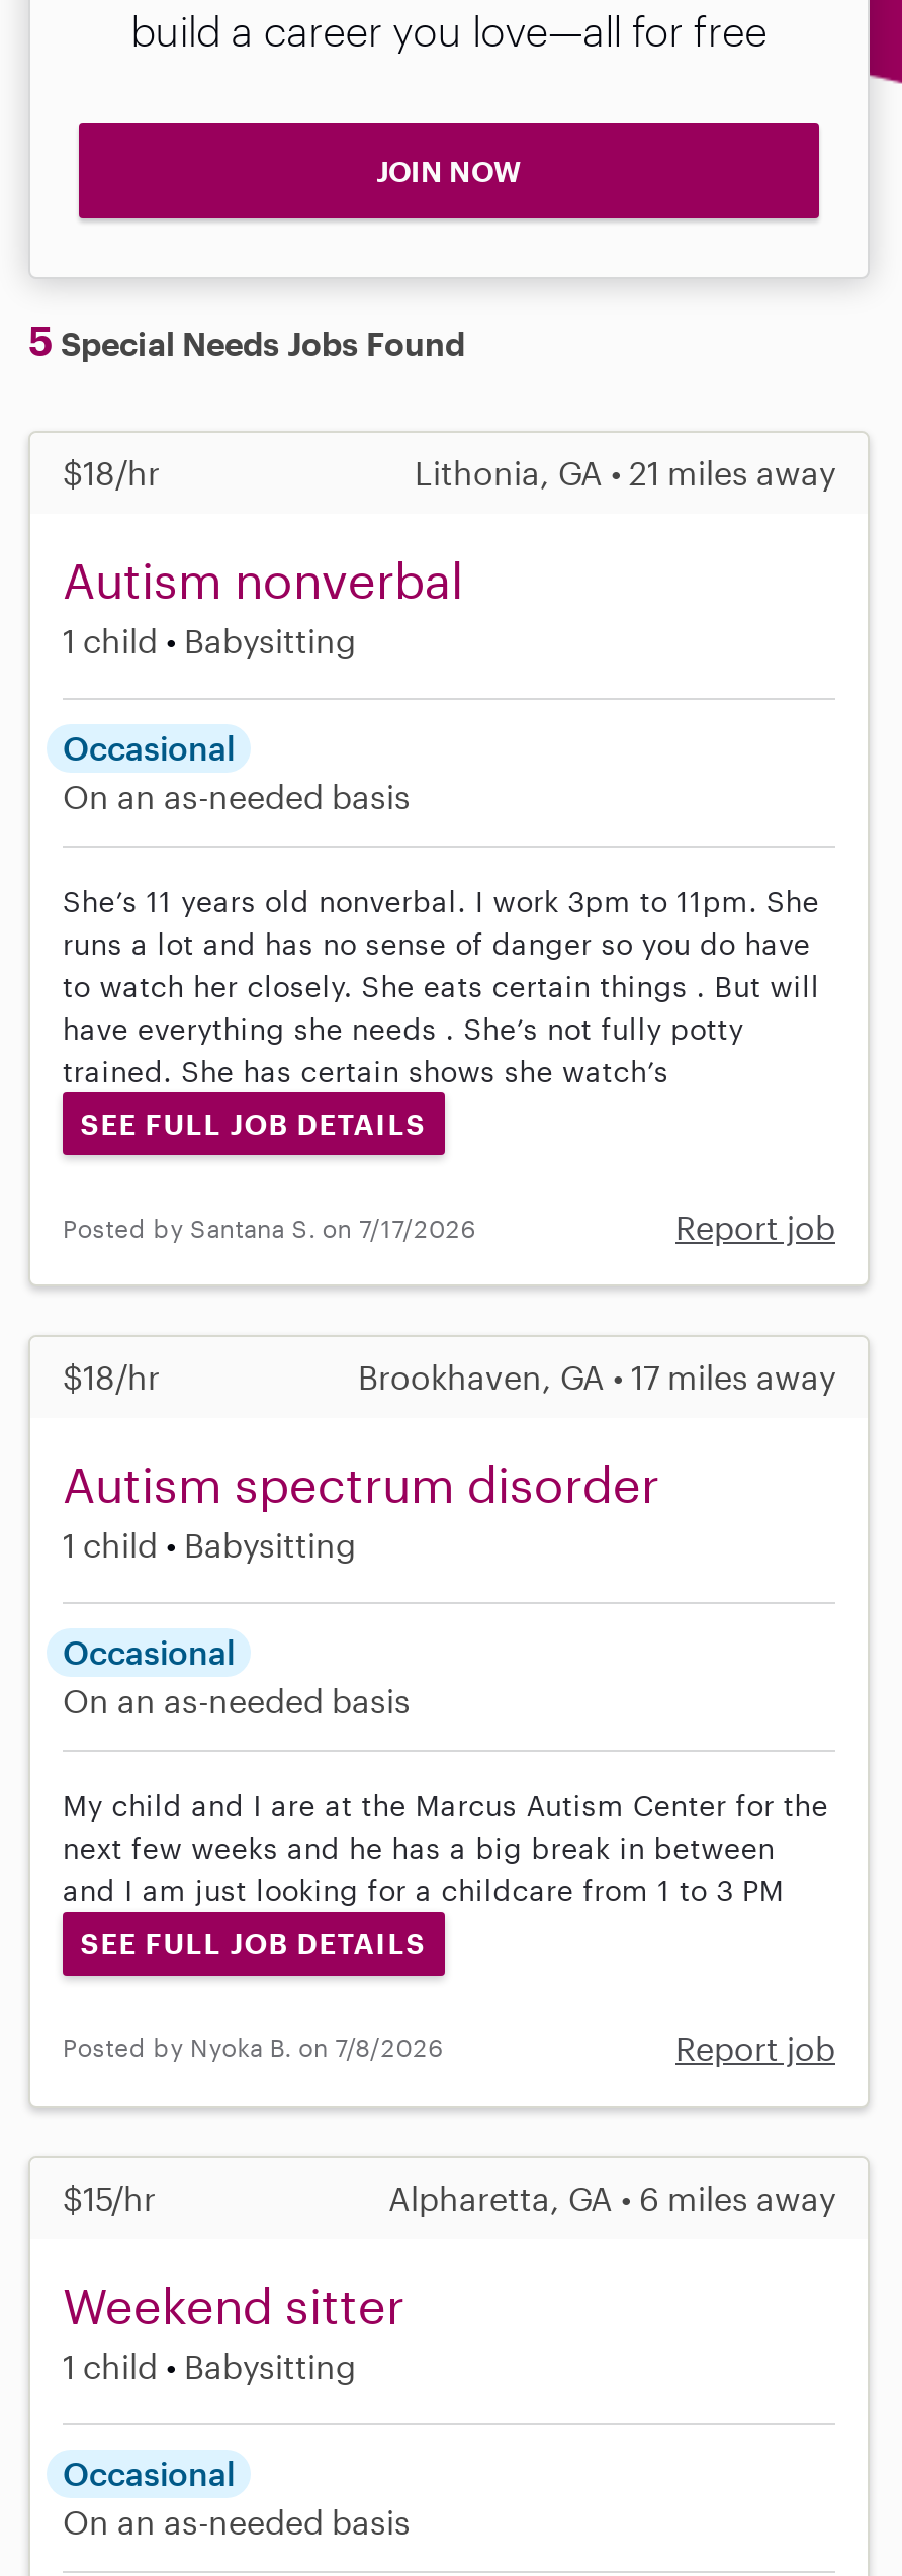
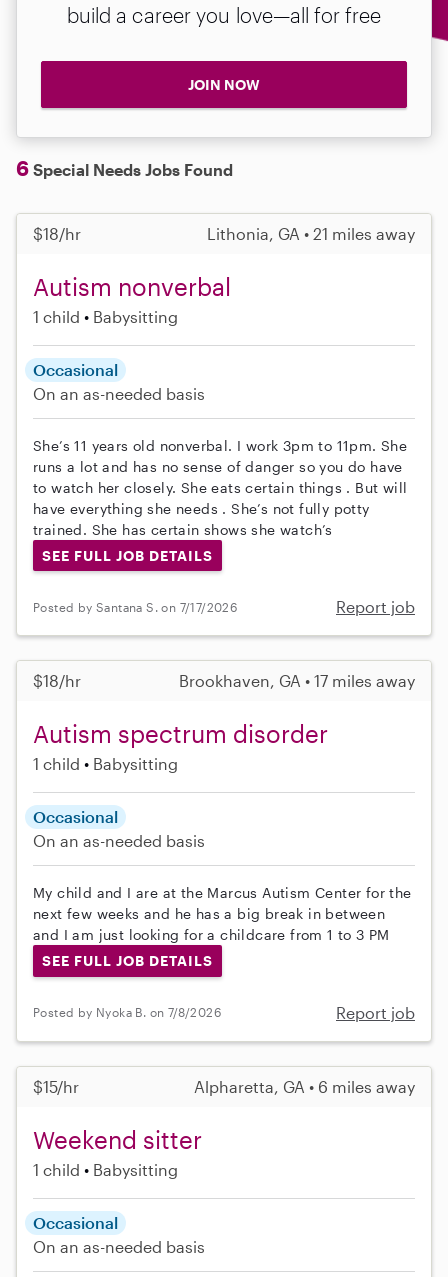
[28,315,465,364] 5 Special Needs Jobs Found -> [16,156,233,180] 6 Special Needs Jobs Found

